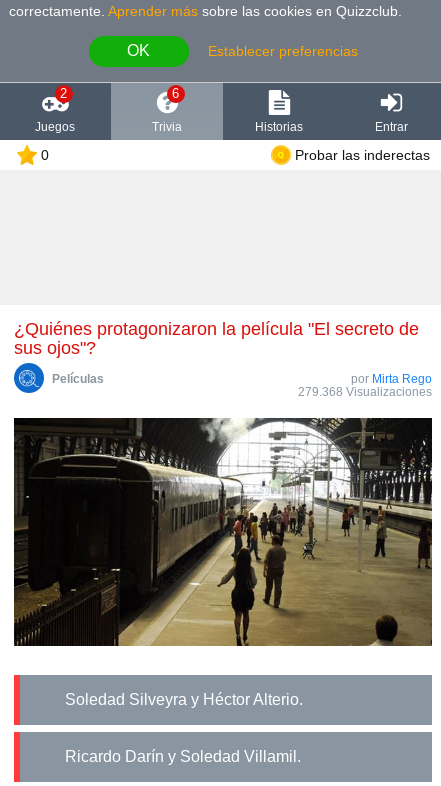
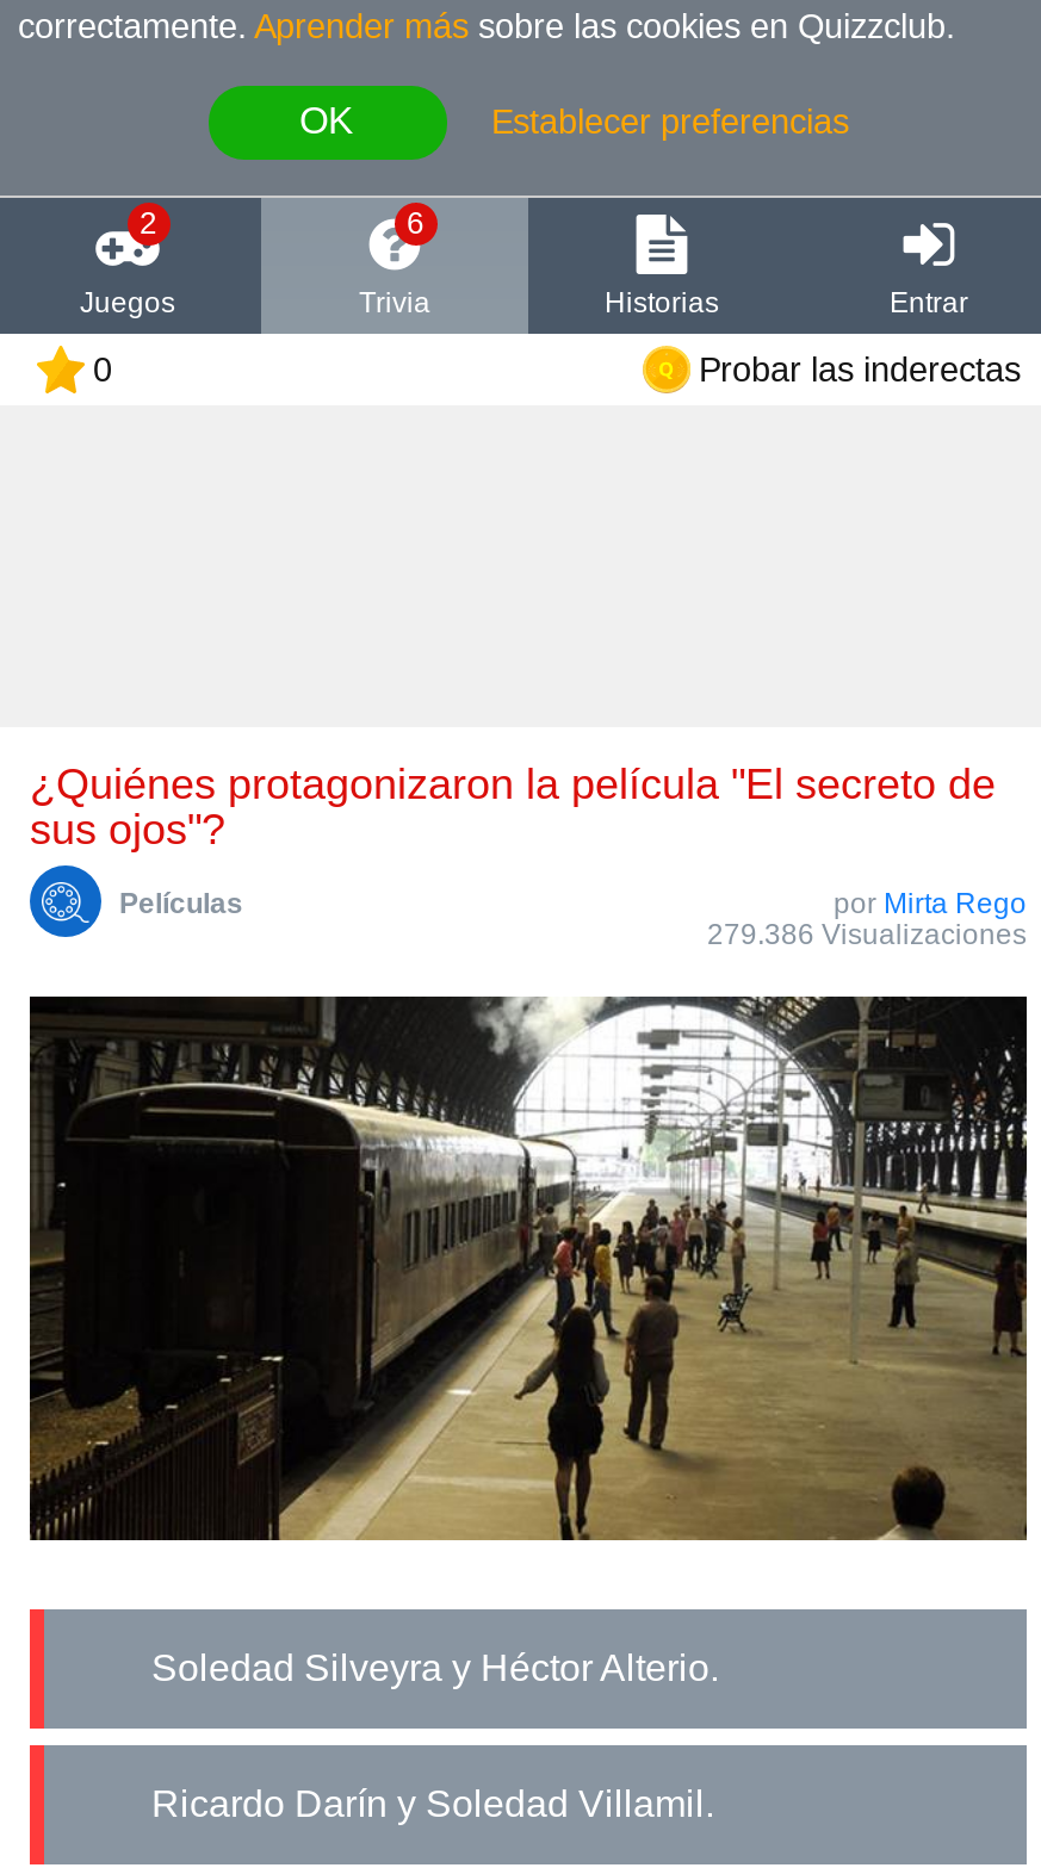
[298,384,432,398] 279.368 Visualizaciones -> [707,917,1027,950] 279.386 Visualizaciones

